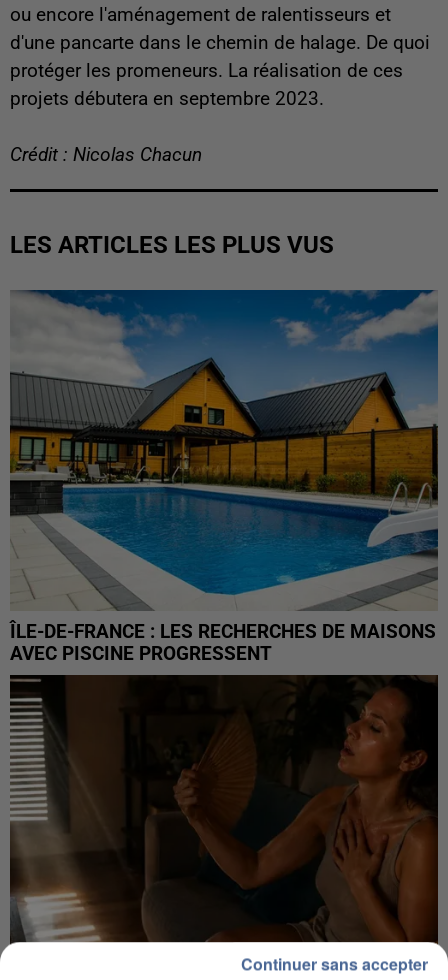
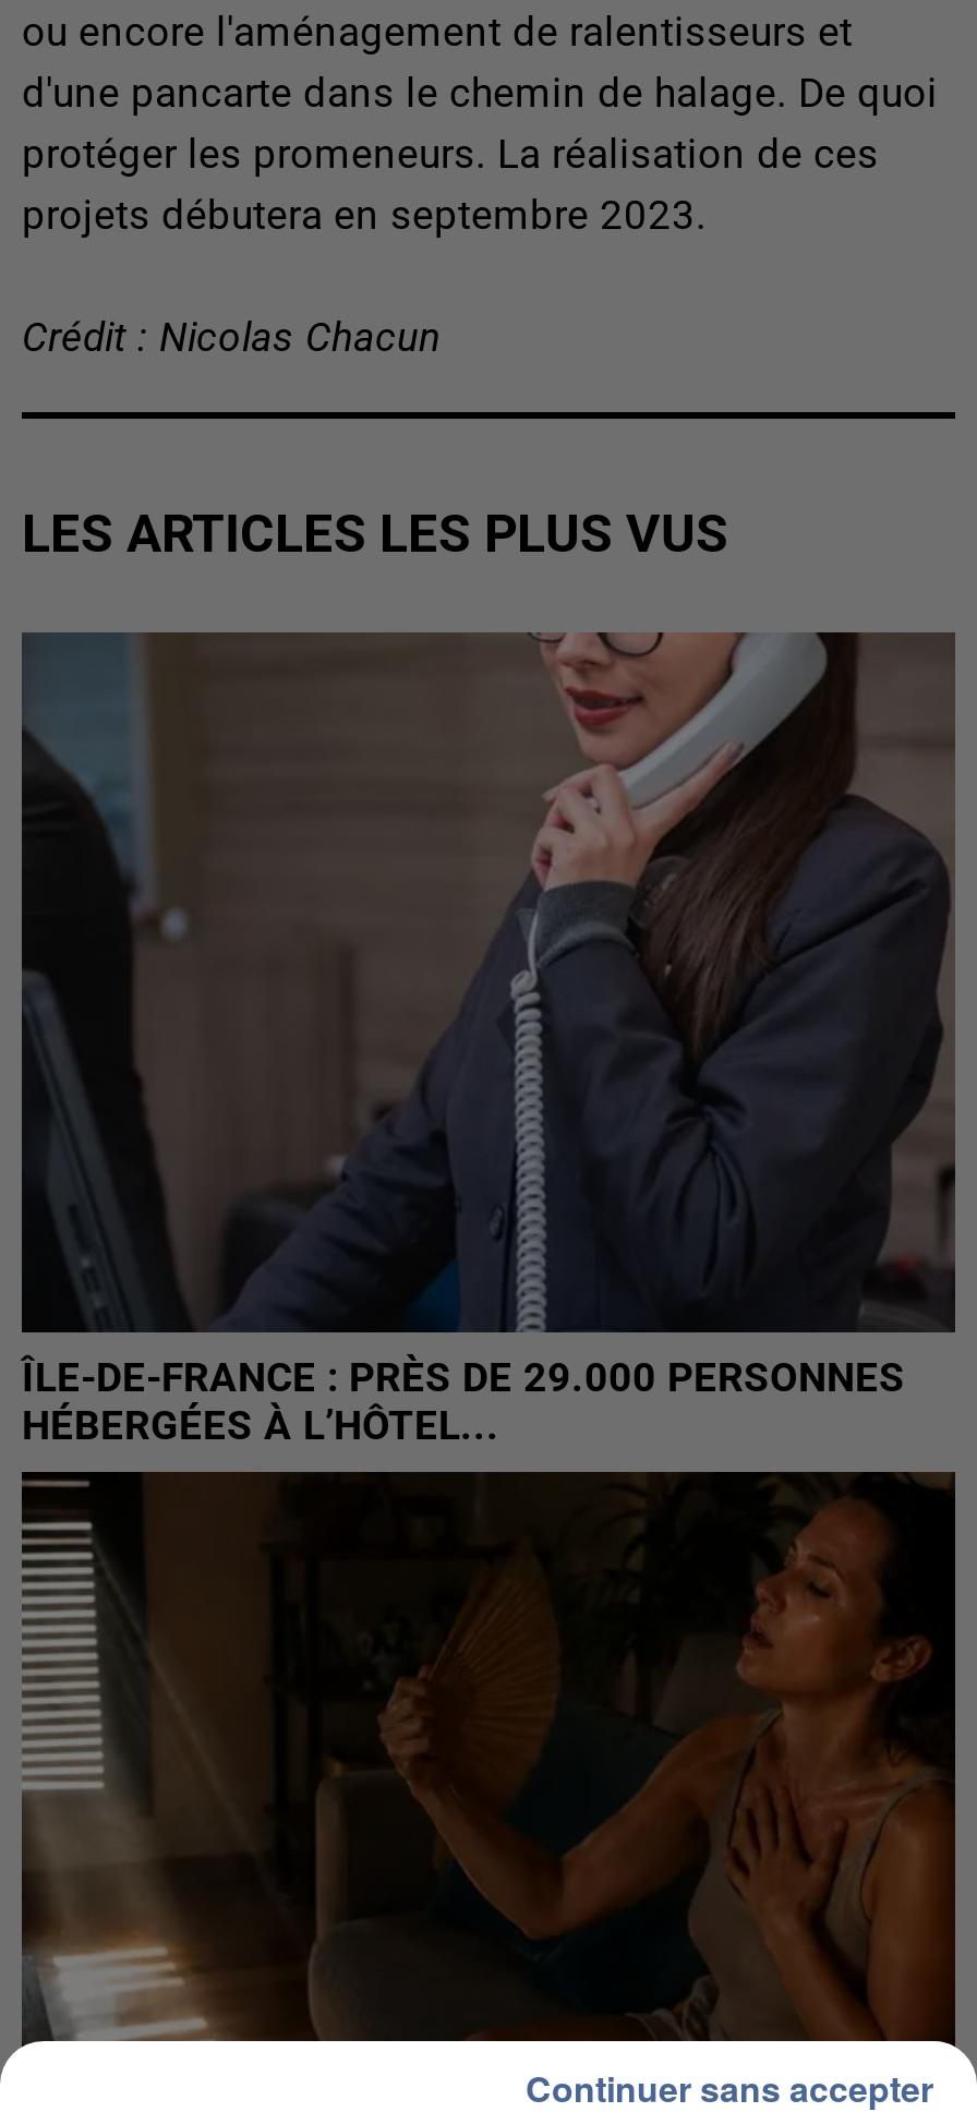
[10,289,438,665] [image] | ÎLE-DE-FRANCE : LES RECHERCHES DE MAISONS | AVEC PISCINE PROGRESSENT -> [22,632,955,1450] [image] | ÎLE-DE-FRANCE : PRÈS DE 29.000 PERSONNES | HÉBERGÉES À L’HÔTEL...

